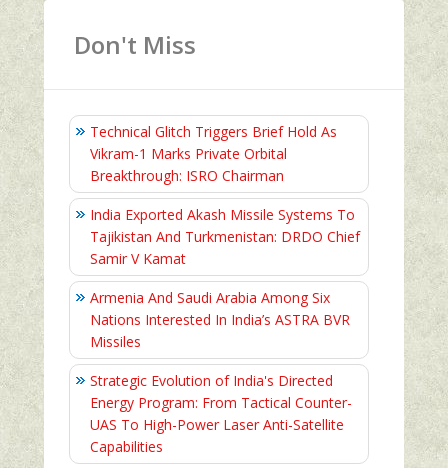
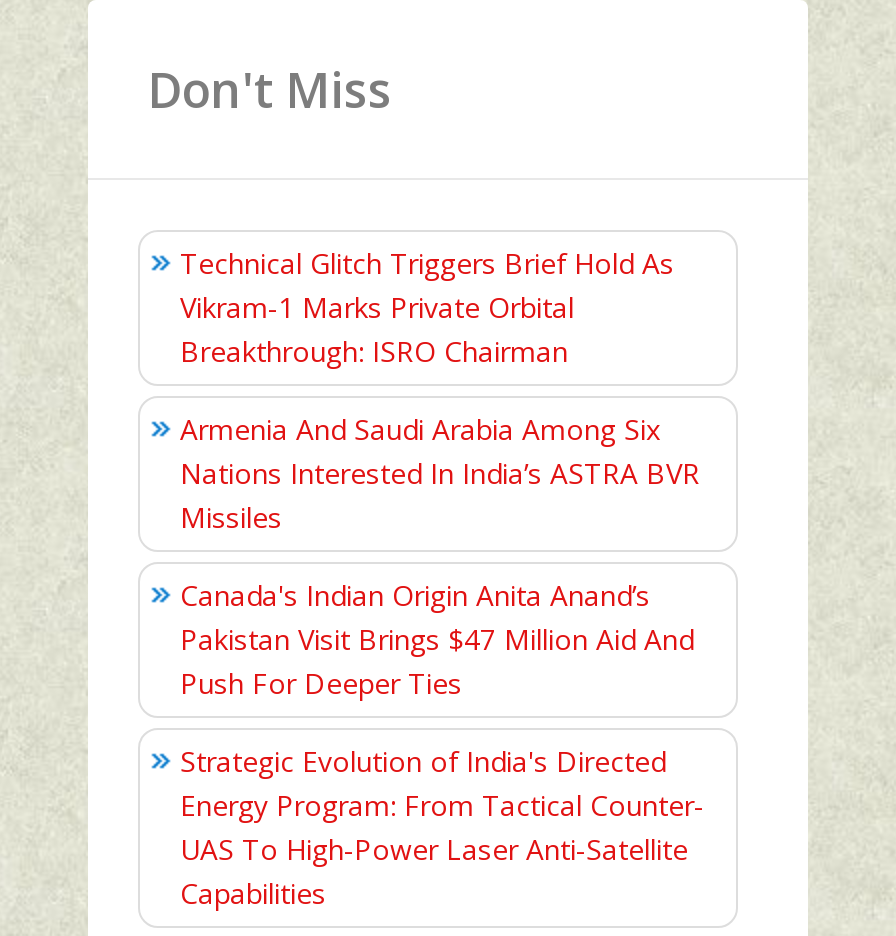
[90,205,360,268] India Exported Akash Missile Systems To | Tajikistan And Turkmenistan: DRDO Chief | Samir V Kamat -> none
moved [90,288,350,351] -> [180,410,700,536]: Armenia And Saudi Arabia Among Six | Nations Interested In India’s ASTRA BVR | Missiles
none -> [180,576,694,702] Canada's Indian Origin Anita Anand’s | Pakistan Visit Brings $47 Million Aid And | Push For Deeper Ties

